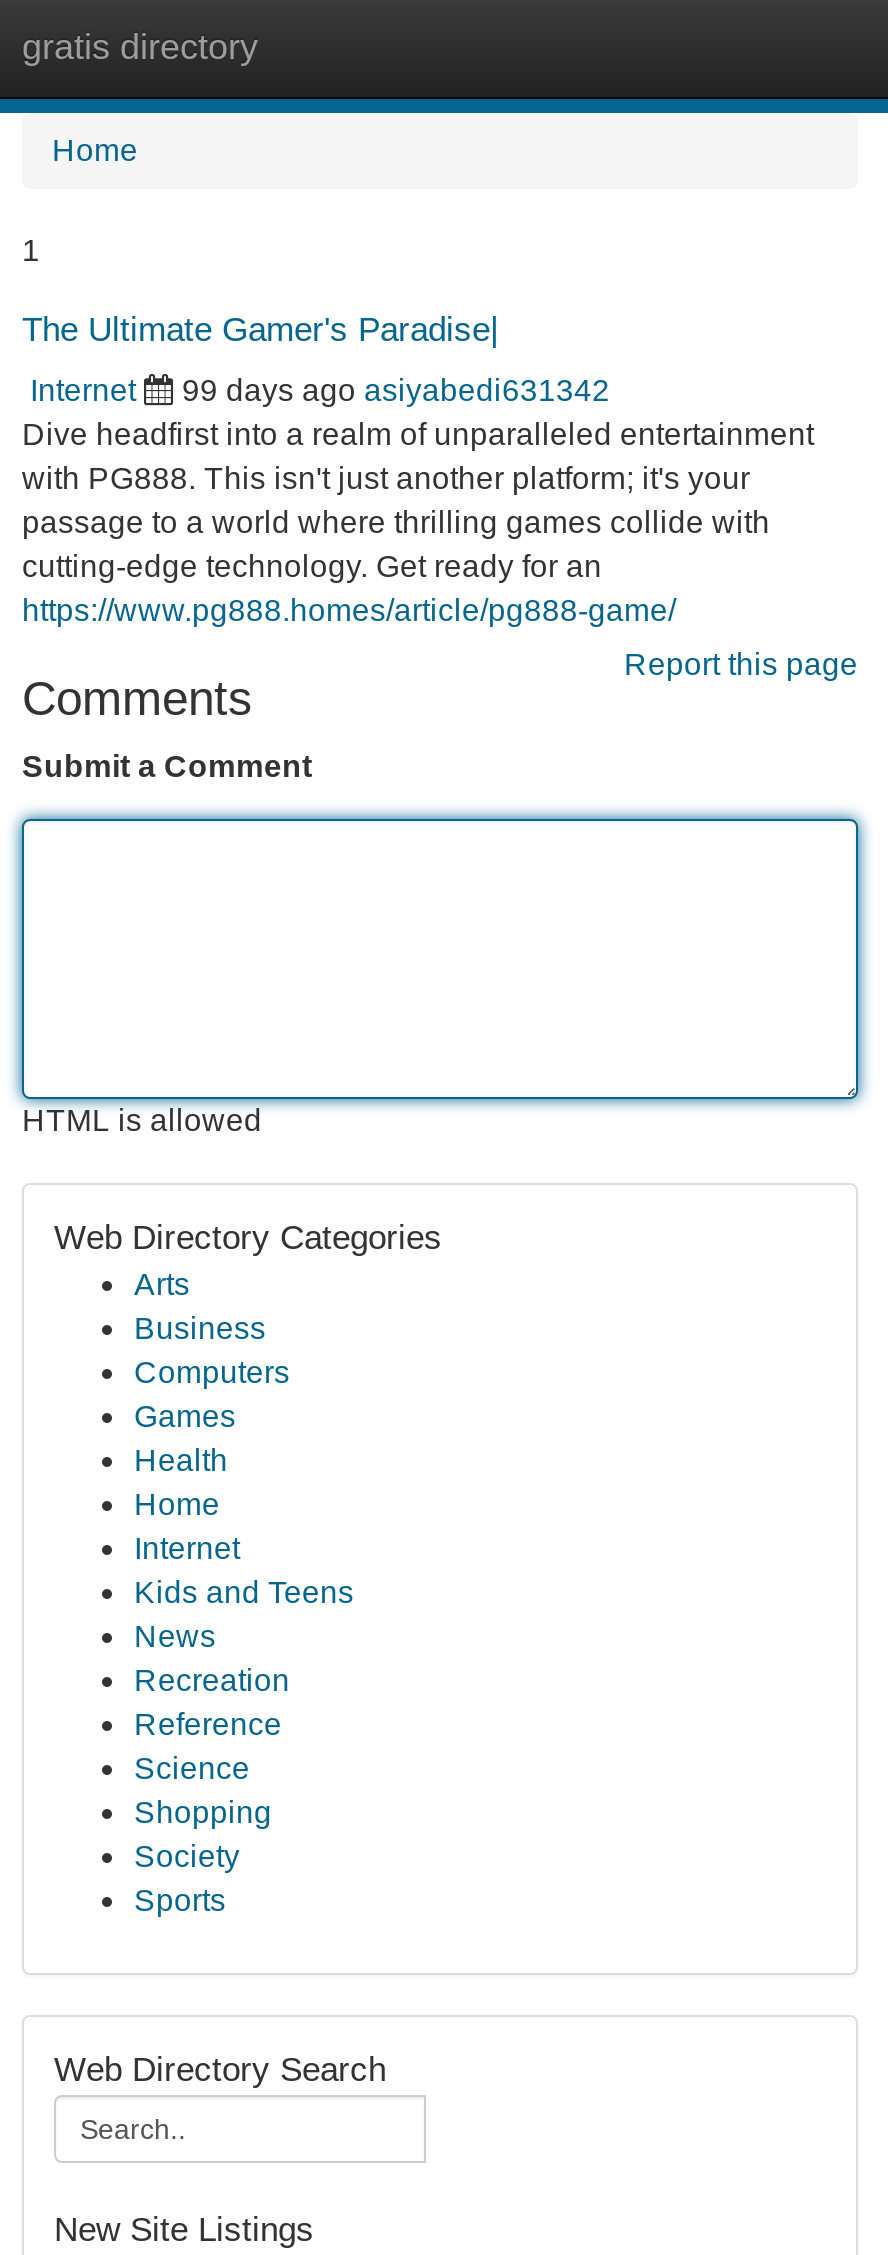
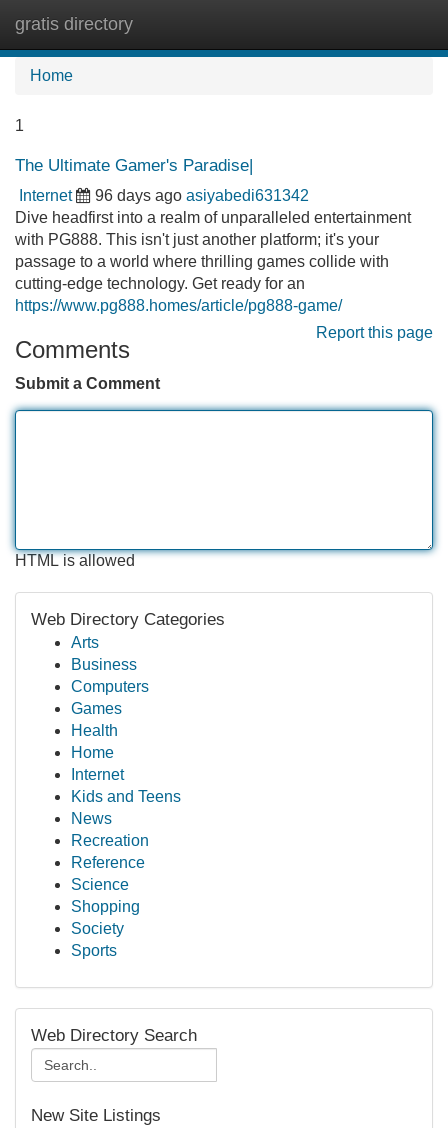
[182,373,610,407] 99 days ago asiyabedi631342 -> [95,187,309,204] 96 days ago asiyabedi631342

